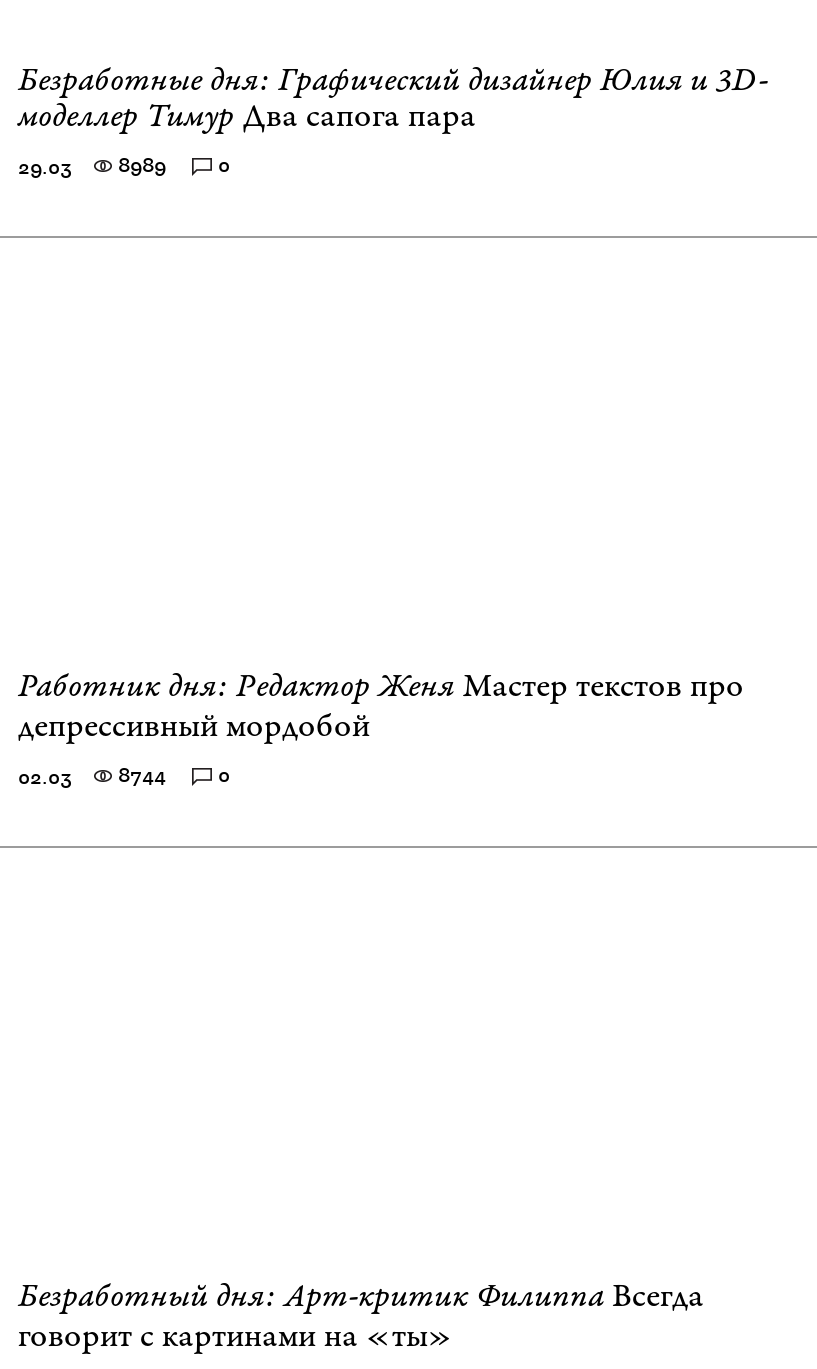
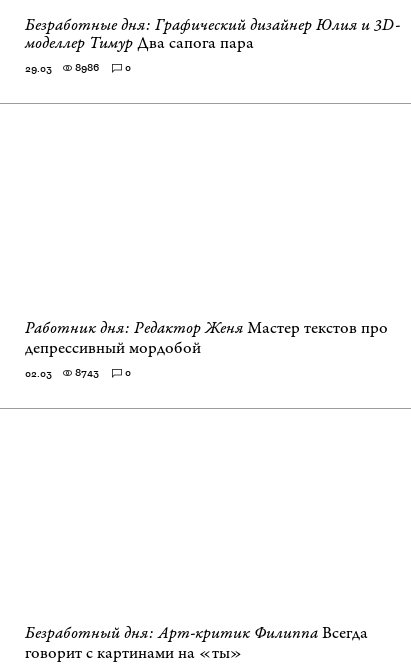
[18,154,166,180] 29.03 8989 -> [25,62,99,75] 29.03 8986
[18,764,166,790] 02.03 8744 -> [25,367,99,380] 02.03 8743

